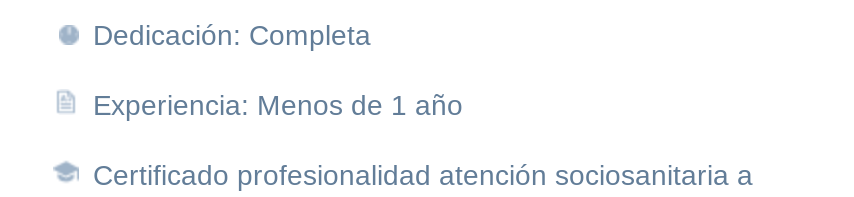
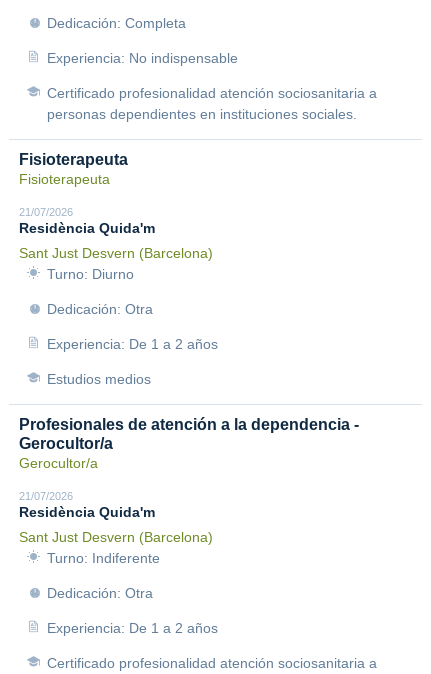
[93,89,463,121] Experiencia: Menos de 1 año -> [19,50,377,636] Experiencia: No indispensable | Certificado profesionalidad atención sociosanitaria a | personas dependientes en instituciones sociales. | Fisioterapeuta | Fisioterapeuta | 21/07/2026 | Residència Quida'm | Sant Just Desvern (Barcelona) | Turno: Diurno | Dedicación: Otra | Experiencia: De 1 a 2 años | Estudios medios | Profesionales de atención a la dependencia - | Gerocultor/a | Gerocultor/a | 21/07/2026 | Residència Quida'm | Sant Just Desvern (Barcelona) | Turno: Indiferente | Dedicación: Otra | Experiencia: De 1 a 2 años

